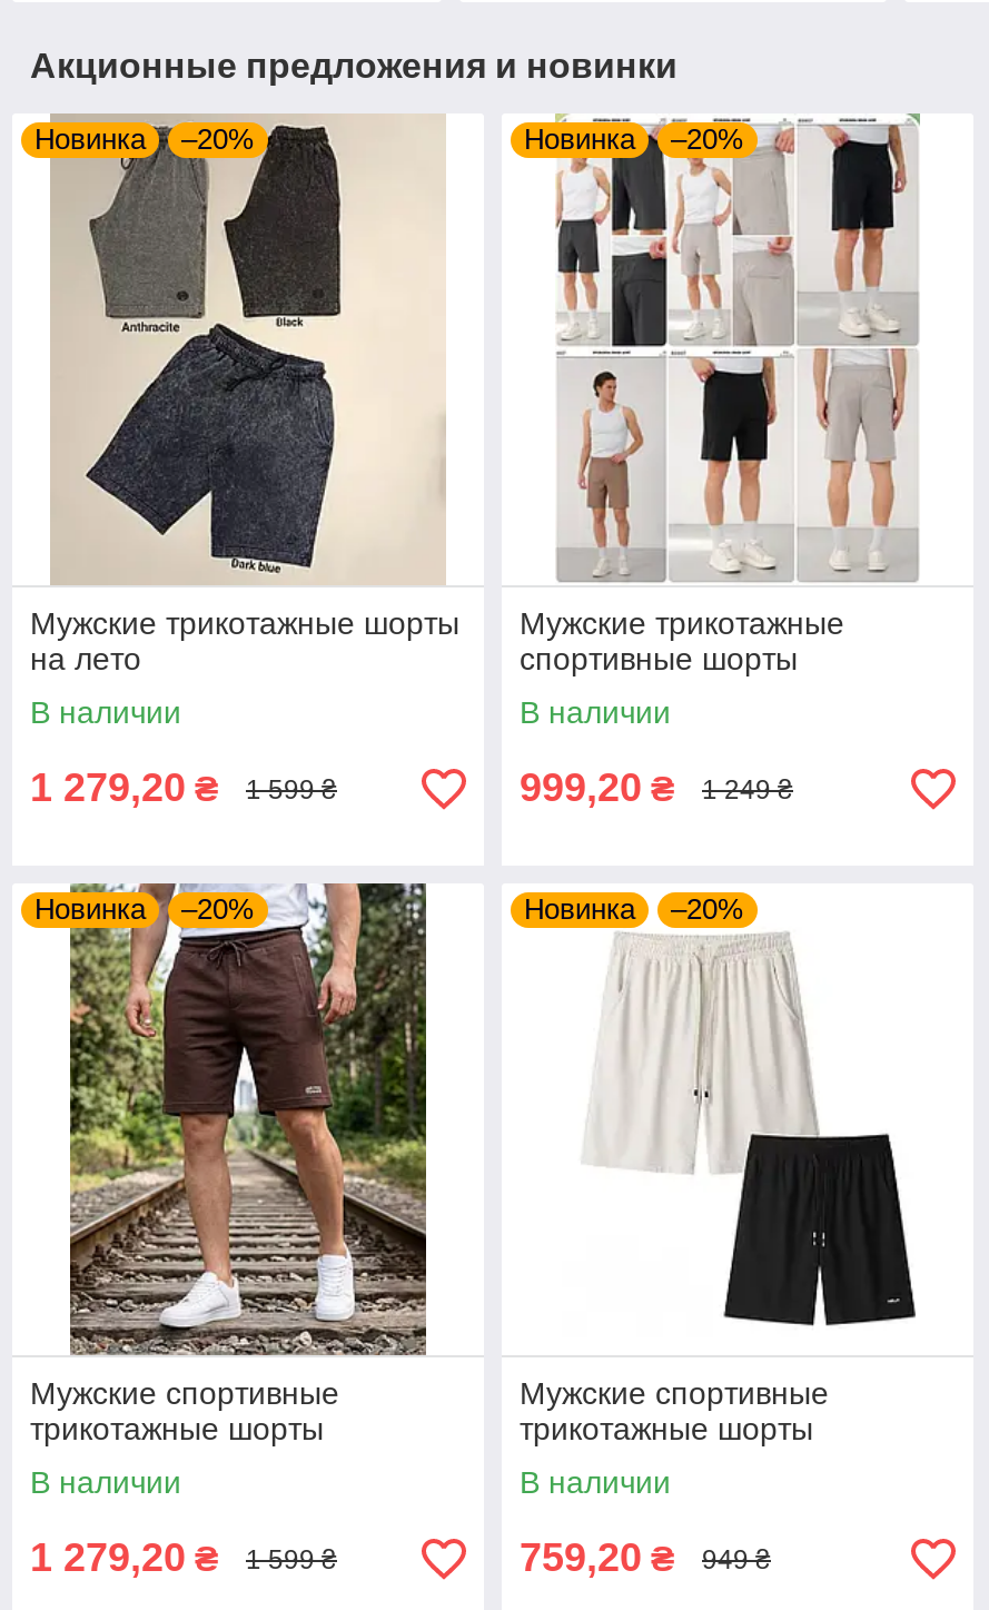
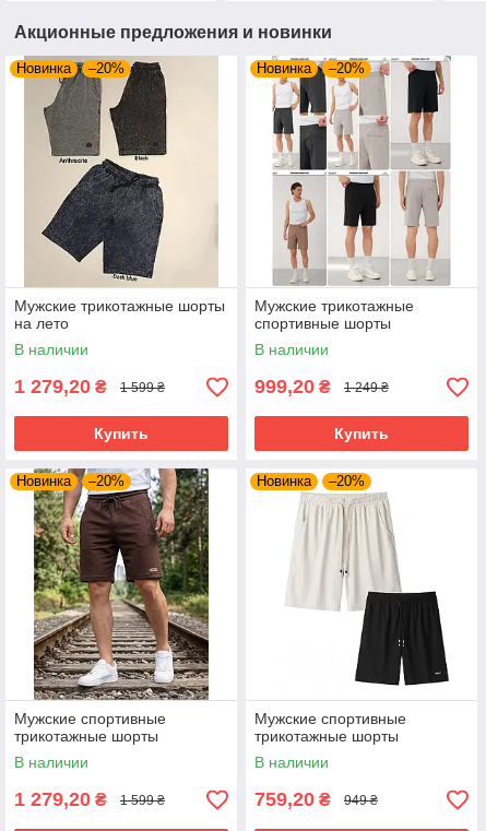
none -> [94,425,149,443] Купить
none -> [334,425,389,443] Купить

